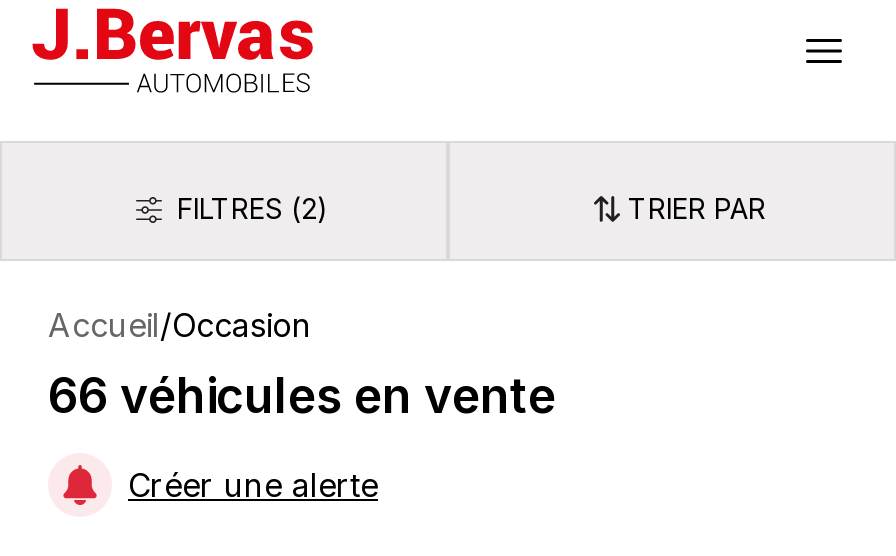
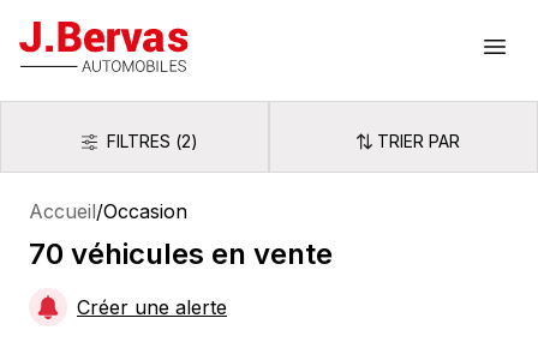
[48,367,556,425] 66 véhicules en vente -> [29,236,333,271] 70 véhicules en vente

